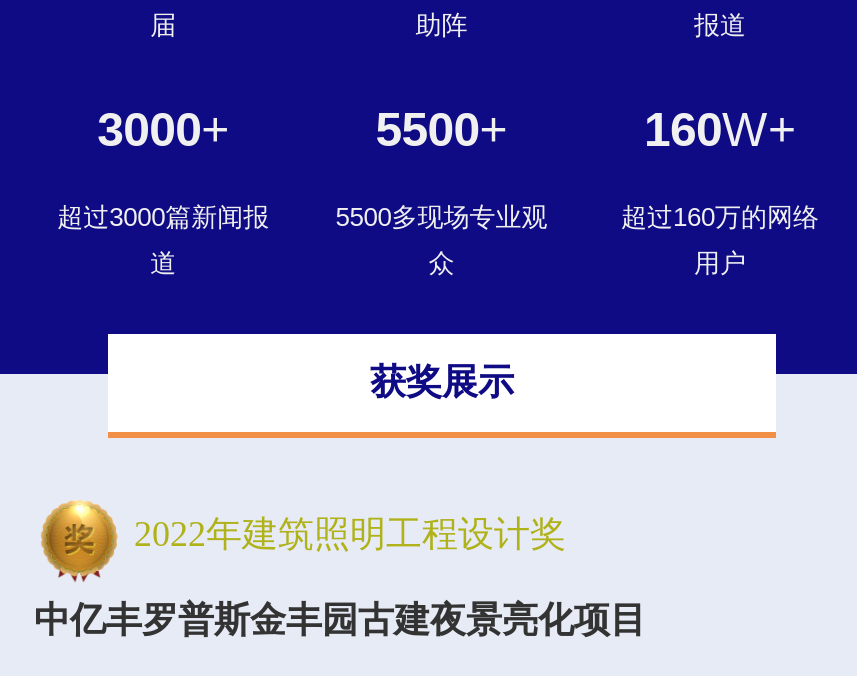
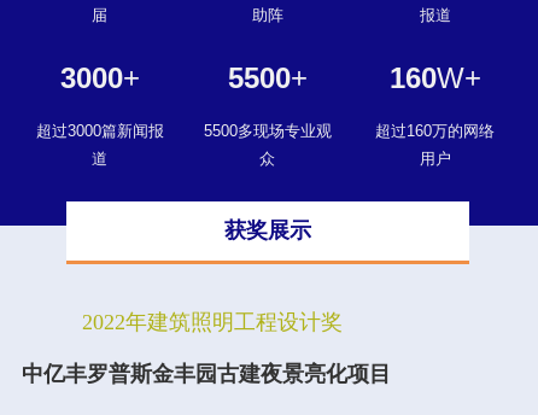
[40,500,120,582] [image] -> none

